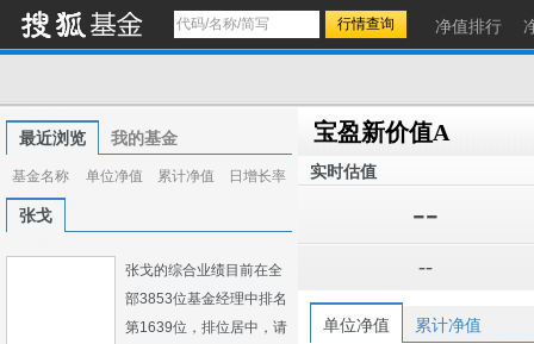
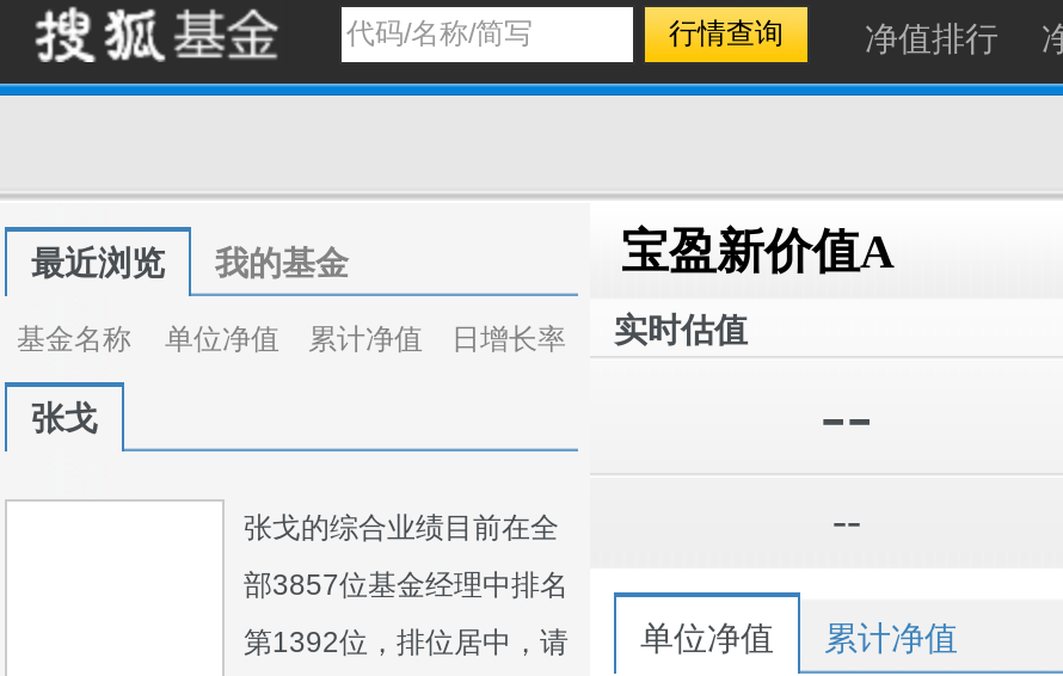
[125,290,287,307] 部3853位基金经理中排名 -> [244,569,569,602] 部3857位基金经理中排名
[125,319,287,336] 第1639位，排位居中，请 -> [244,626,569,659] 第1392位，排位居中，请

